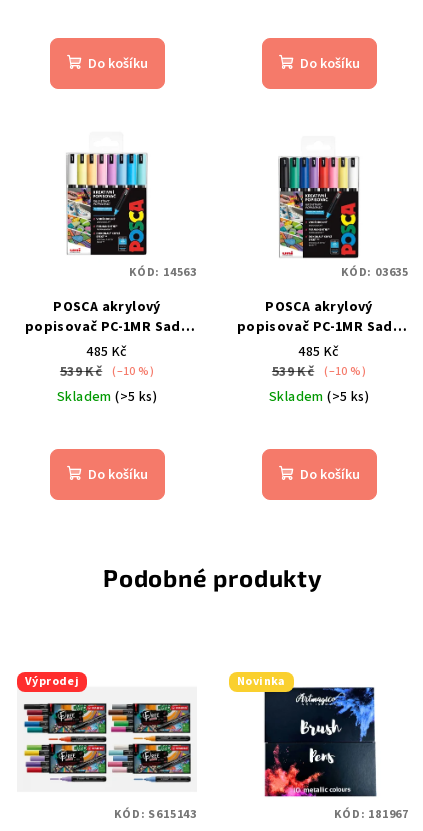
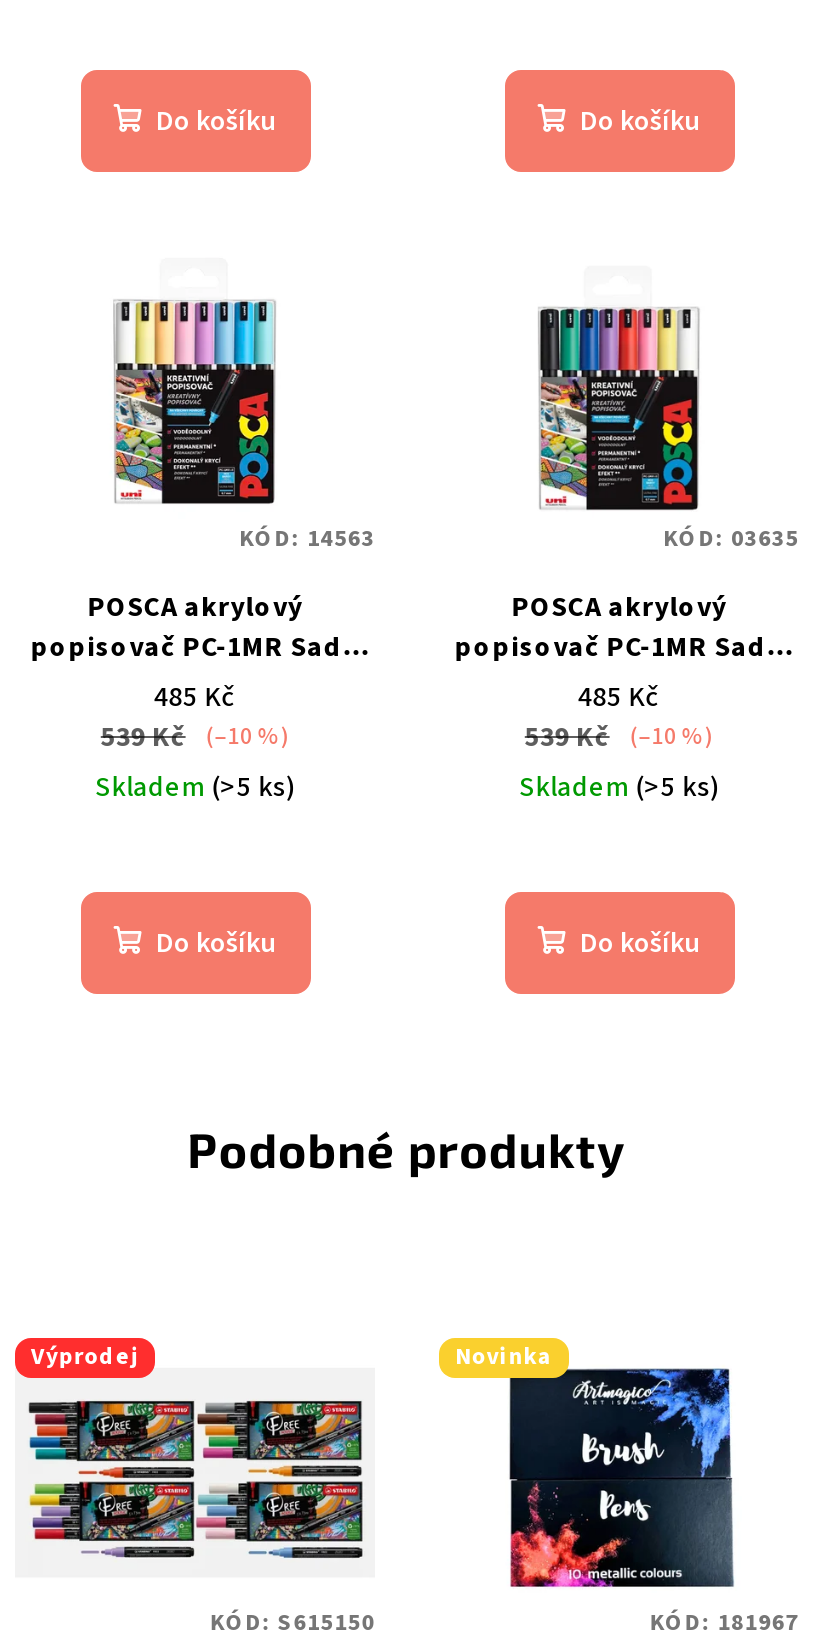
[114,806,197,823] KÓD: S615143 -> [210,1606,375,1640] KÓD: S615150

